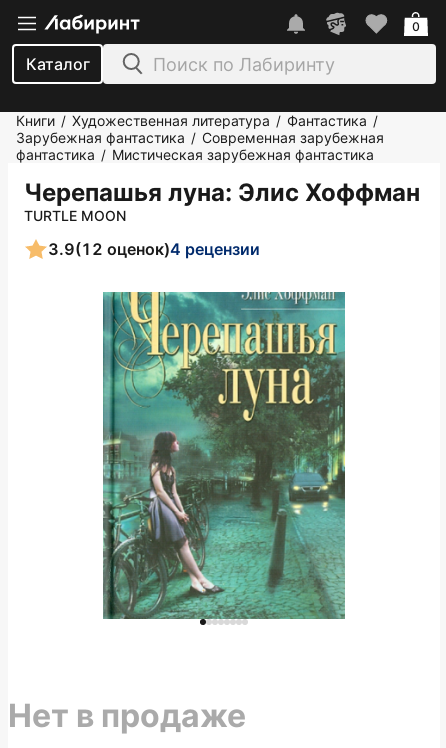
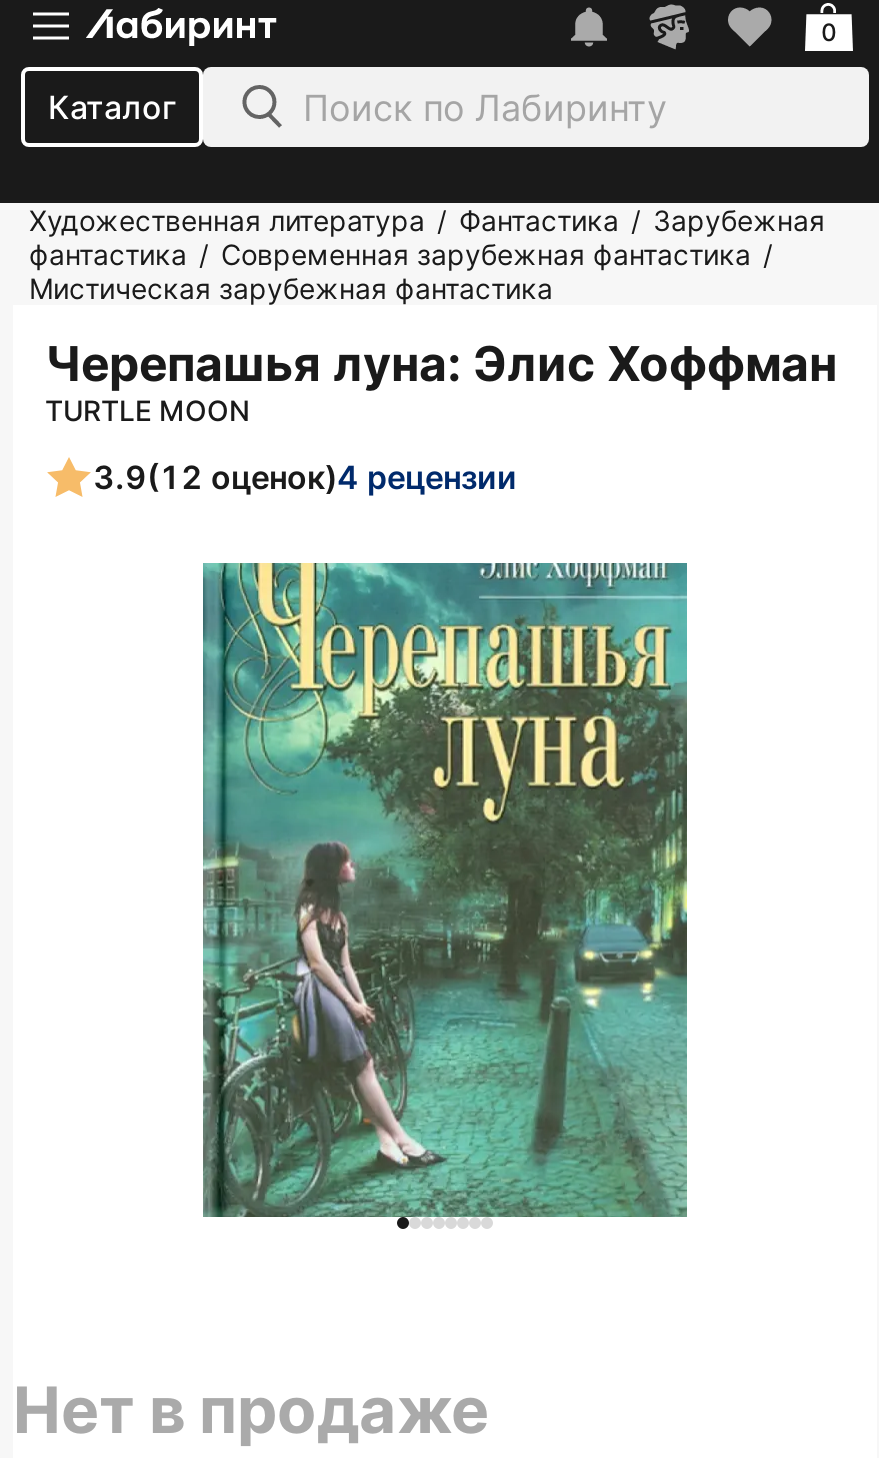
[16,112,384,163] Книги / Художественная литература / Фантастика / | Зарубежная фантастика / Современная зарубежная | фантастика / Мистическая зарубежная фантастика -> [29,203,825,305] Художественная литература / Фантастика / Зарубежная | фантастика / Современная зарубежная фантастика / | Мистическая зарубежная фантастика

